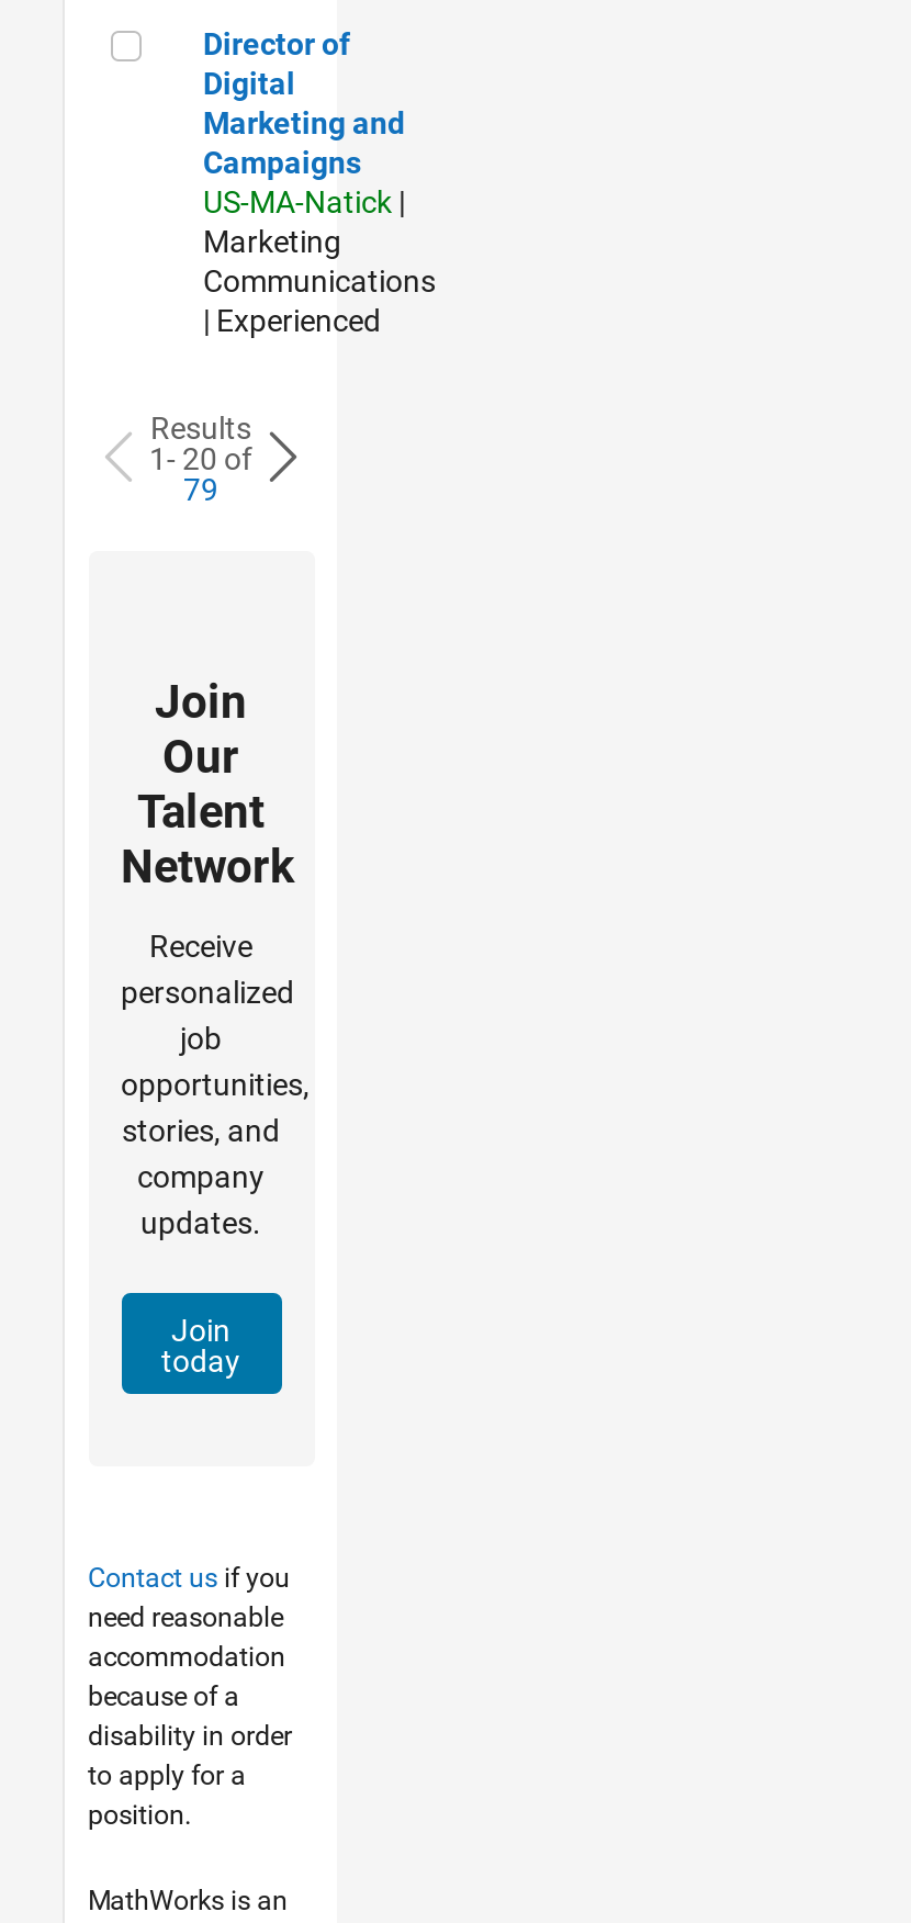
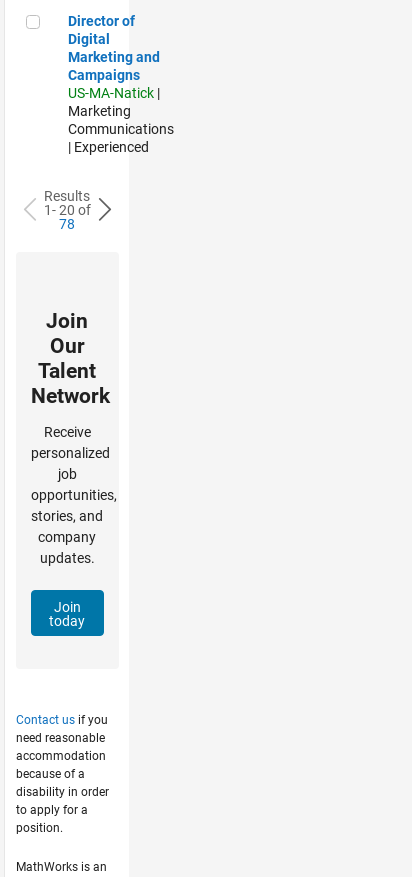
[183,472,218,507] 79 -> [59,216,75,232] 78

